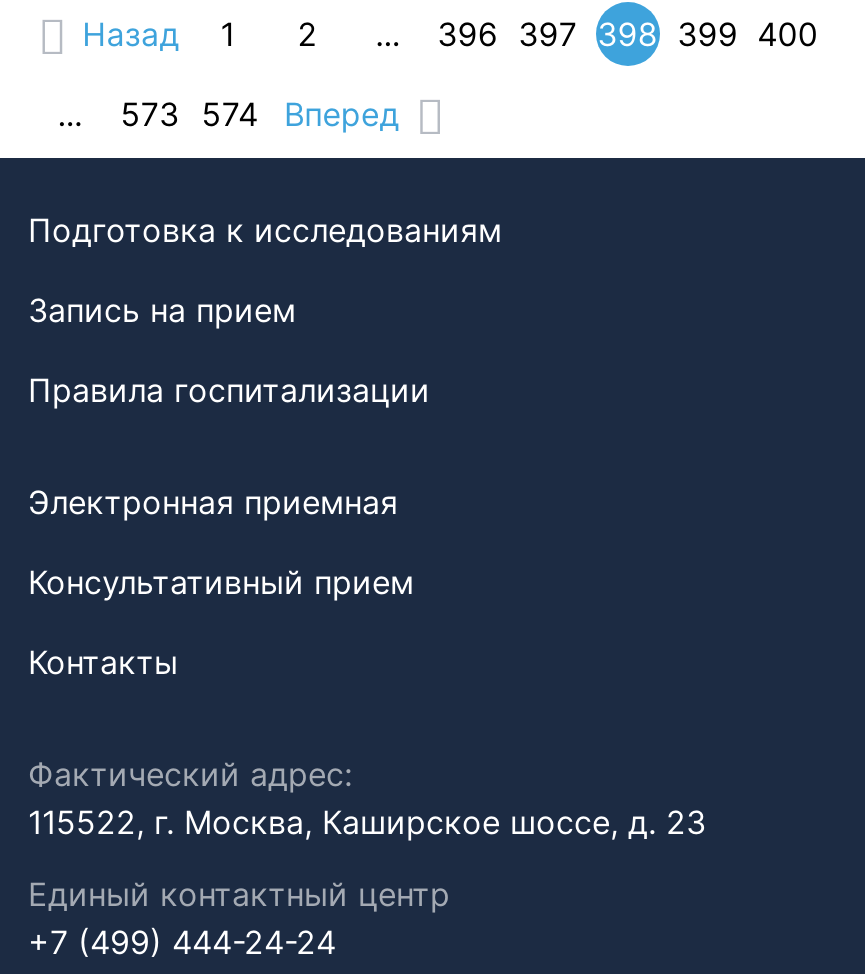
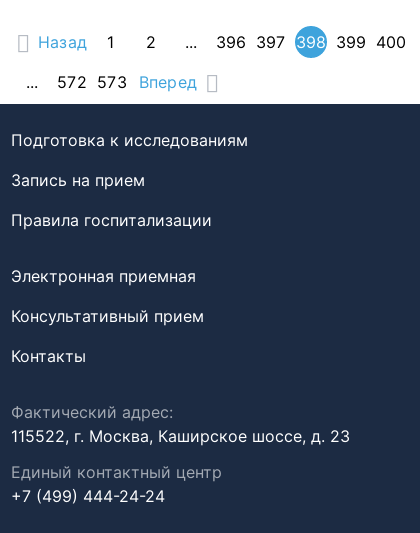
[121,94,258,134] 573 574 -> [57,72,127,92] 572 573

